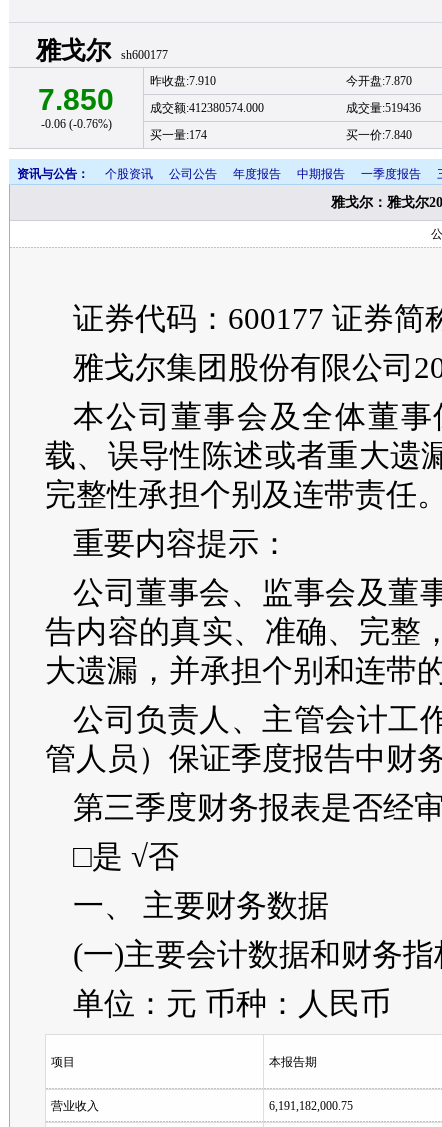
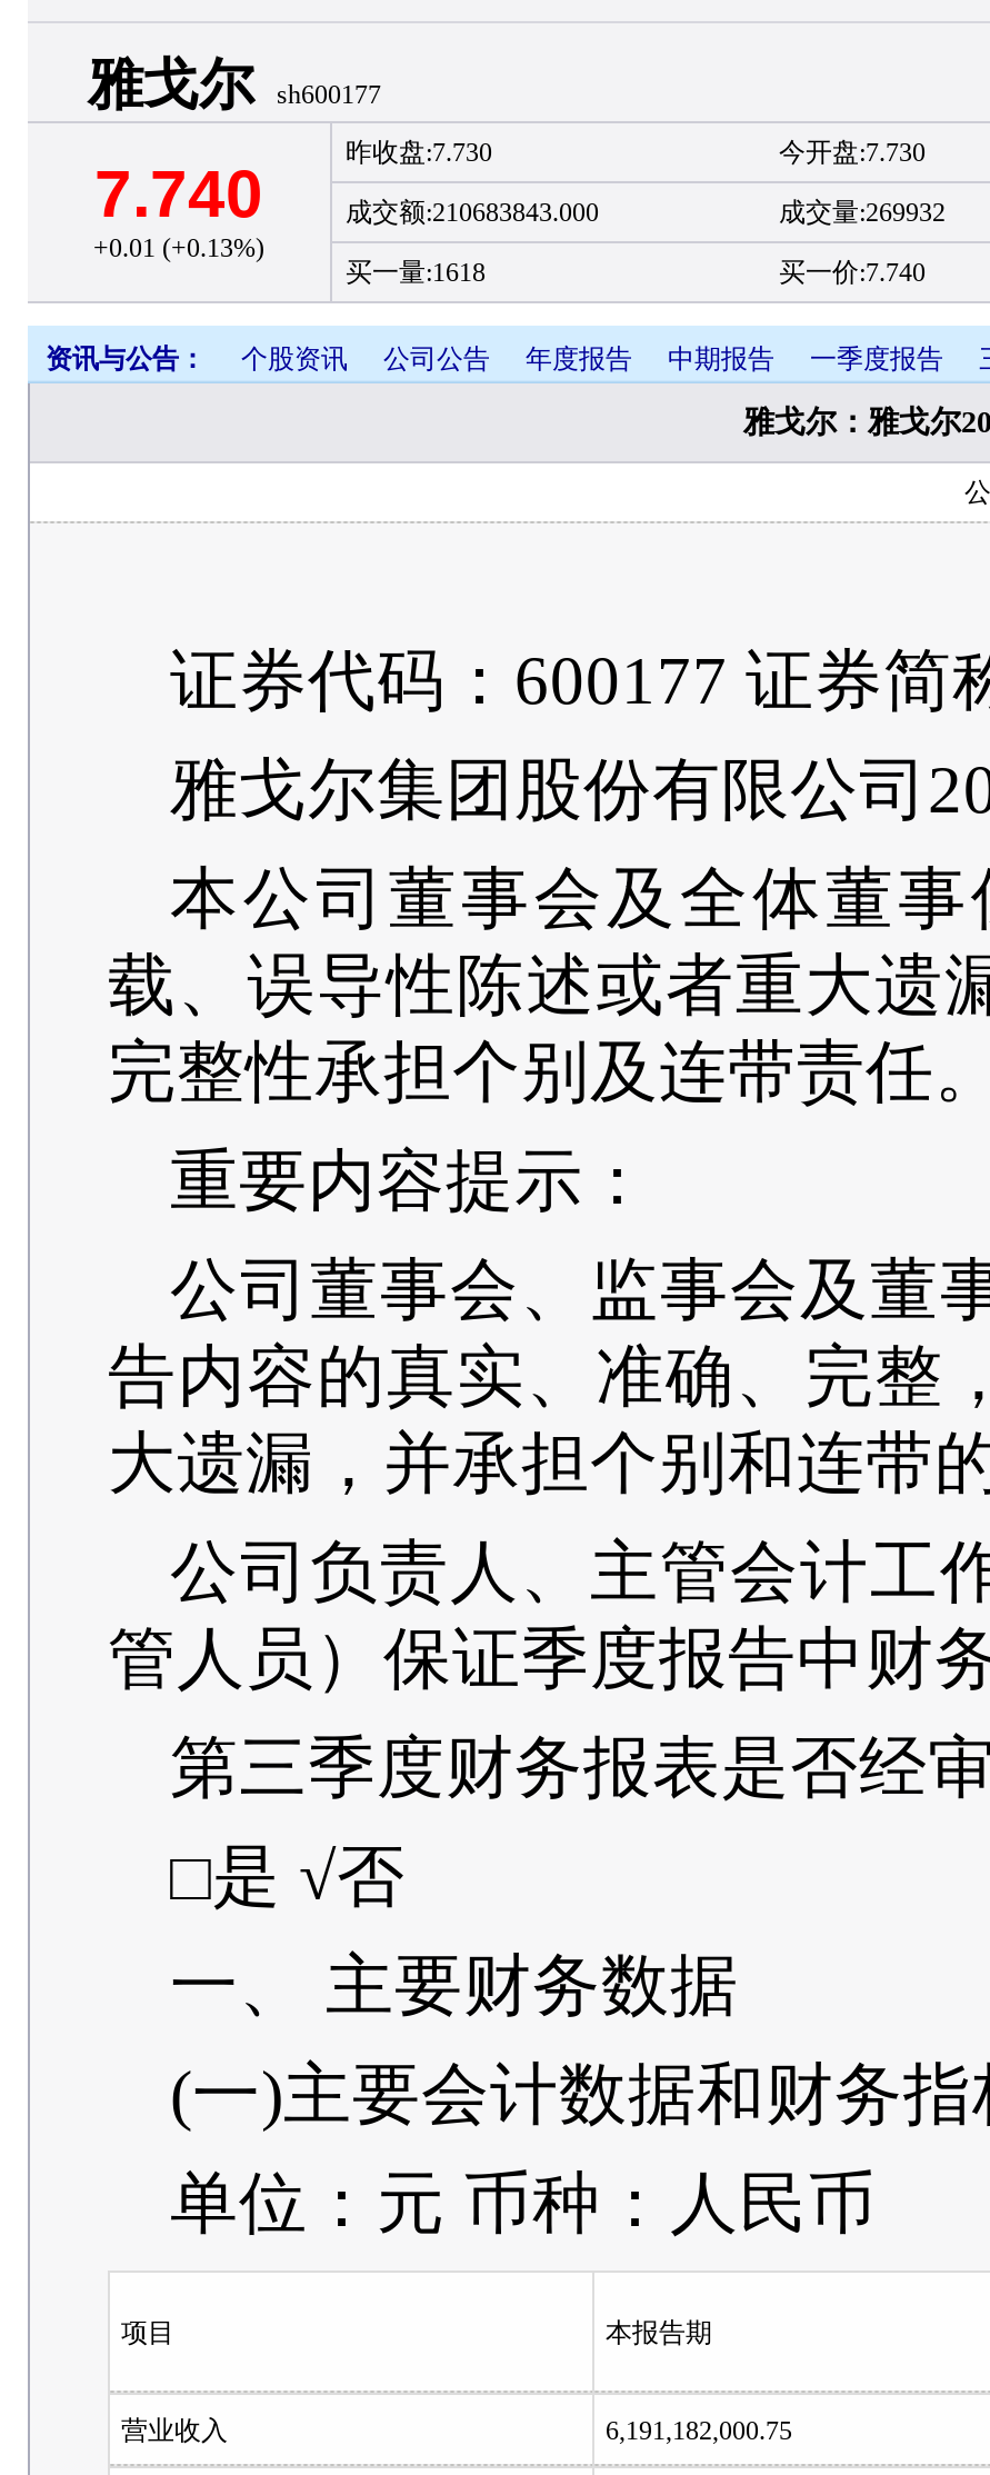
[150,74,216,88] 昨收盘:7.910 -> [346,137,492,168] 昨收盘:7.730
[346,74,412,88] 今开盘:7.870 -> [779,137,926,168] 今开盘:7.730
[38,83,114,116] 7.850 -> [94,157,263,230] 7.740
[150,101,264,115] 成交额:412380574.000 -> [346,197,599,228] 成交额:210683843.000
[346,101,421,115] 成交量:519436 -> [779,197,946,228] 成交量:269932
[40,117,111,131] -0.06 (-0.76%) -> [93,232,264,263] +0.01 (+0.13%)
[150,128,207,142] 买一量:174 -> [346,257,486,288] 买一量:1618
[346,128,412,142] 买一价:7.840 -> [779,257,926,288] 买一价:7.740

